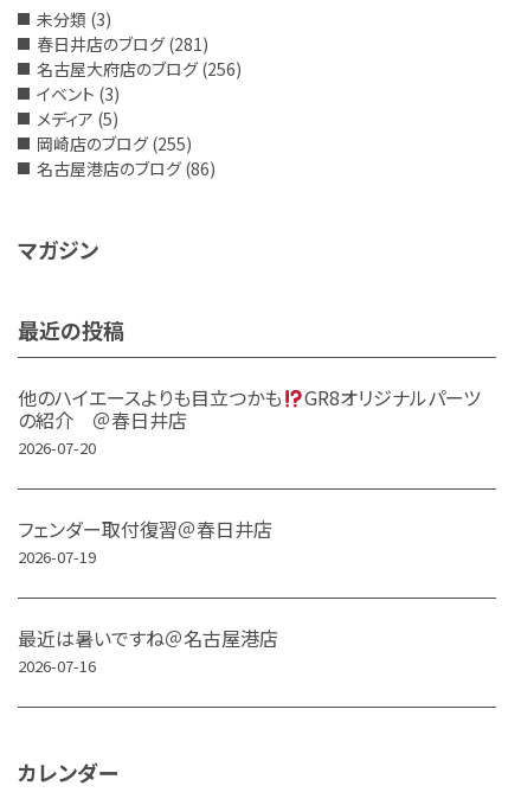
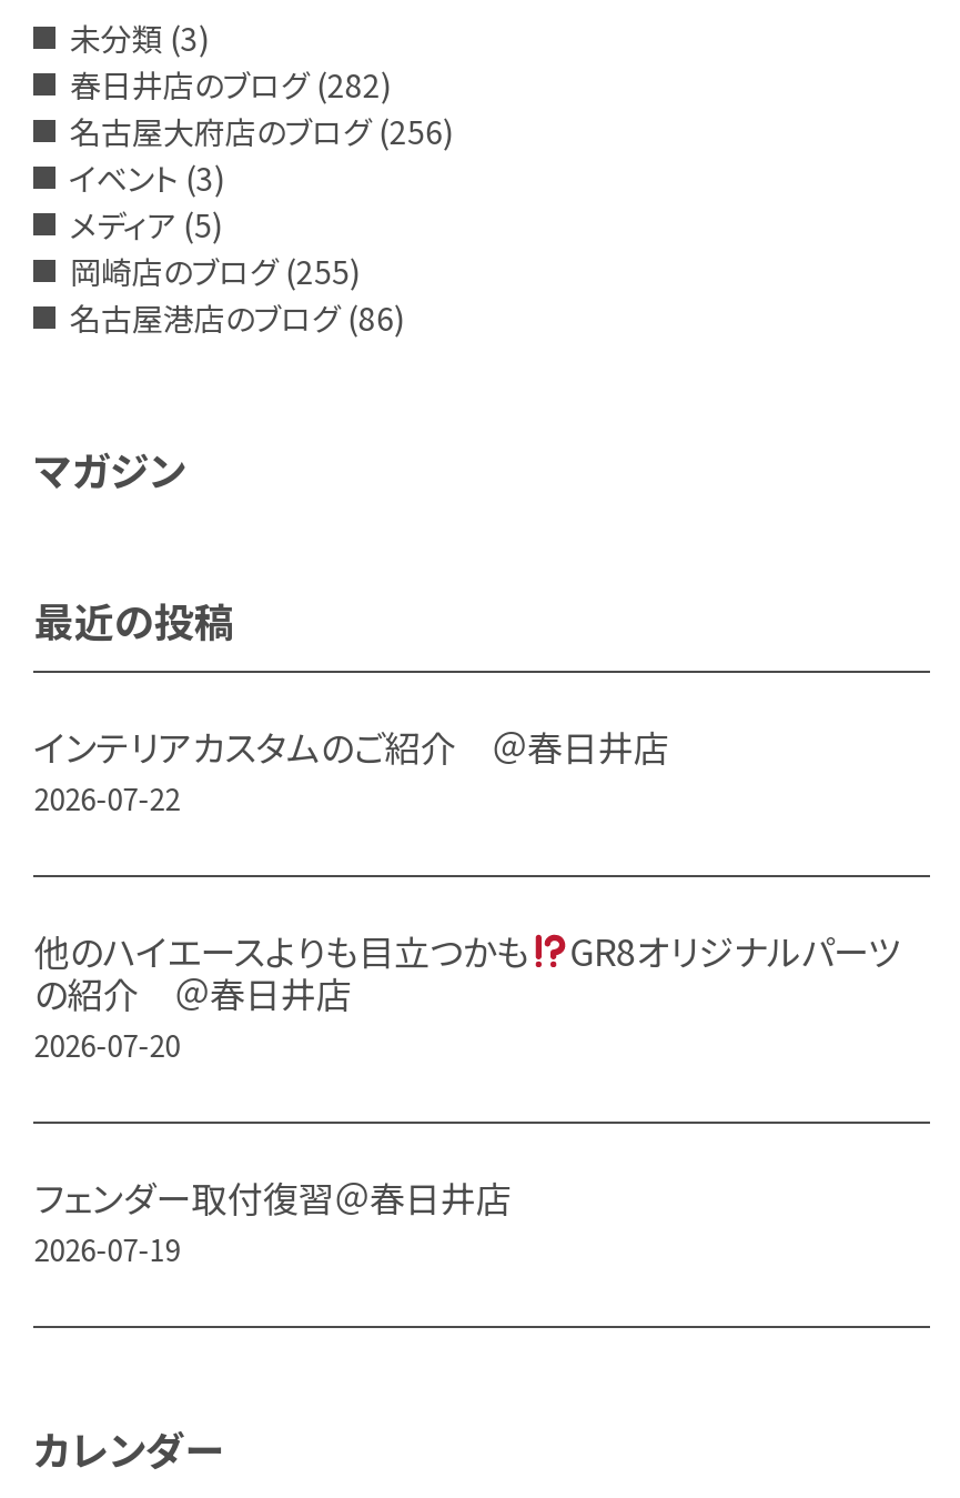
[37,32,209,56] 春日井店のブログ(281) -> [70,61,392,105] 春日井店のブログ(282)
none -> [34,718,669,818] インテリアカスタムのご紹介 ＠春日井店 | 2026-07-22
moved [18,383,480,568] -> [34,923,900,1269]: 他のハイエースよりも目立つかも | GR8オリジナルパーツ | の紹介 ＠春日井店 | 2026-07-20 | フェンダー取付復習＠春日井店 | 2026-07-19
[18,624,279,677] 最近は暑いですね＠名古屋港店 | 2026-07-16 -> none

